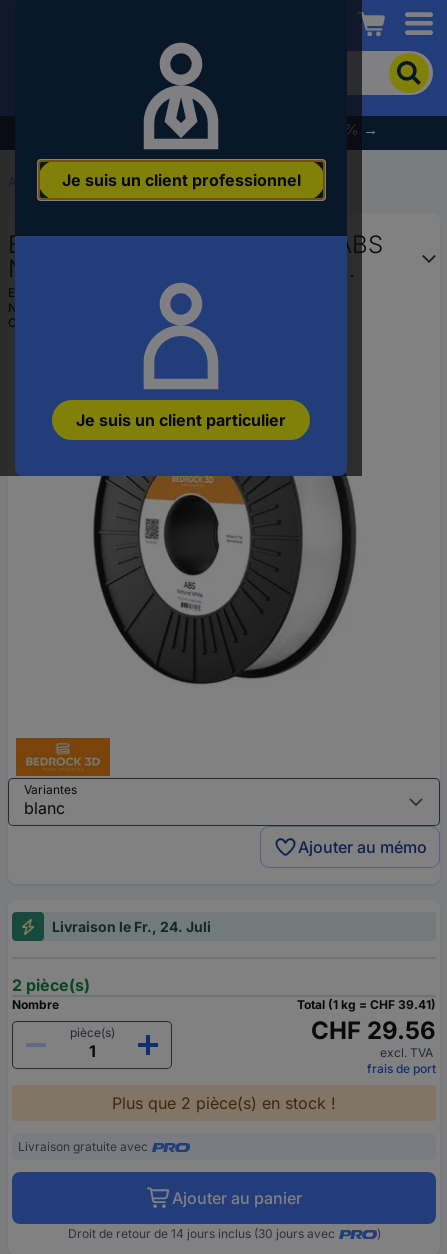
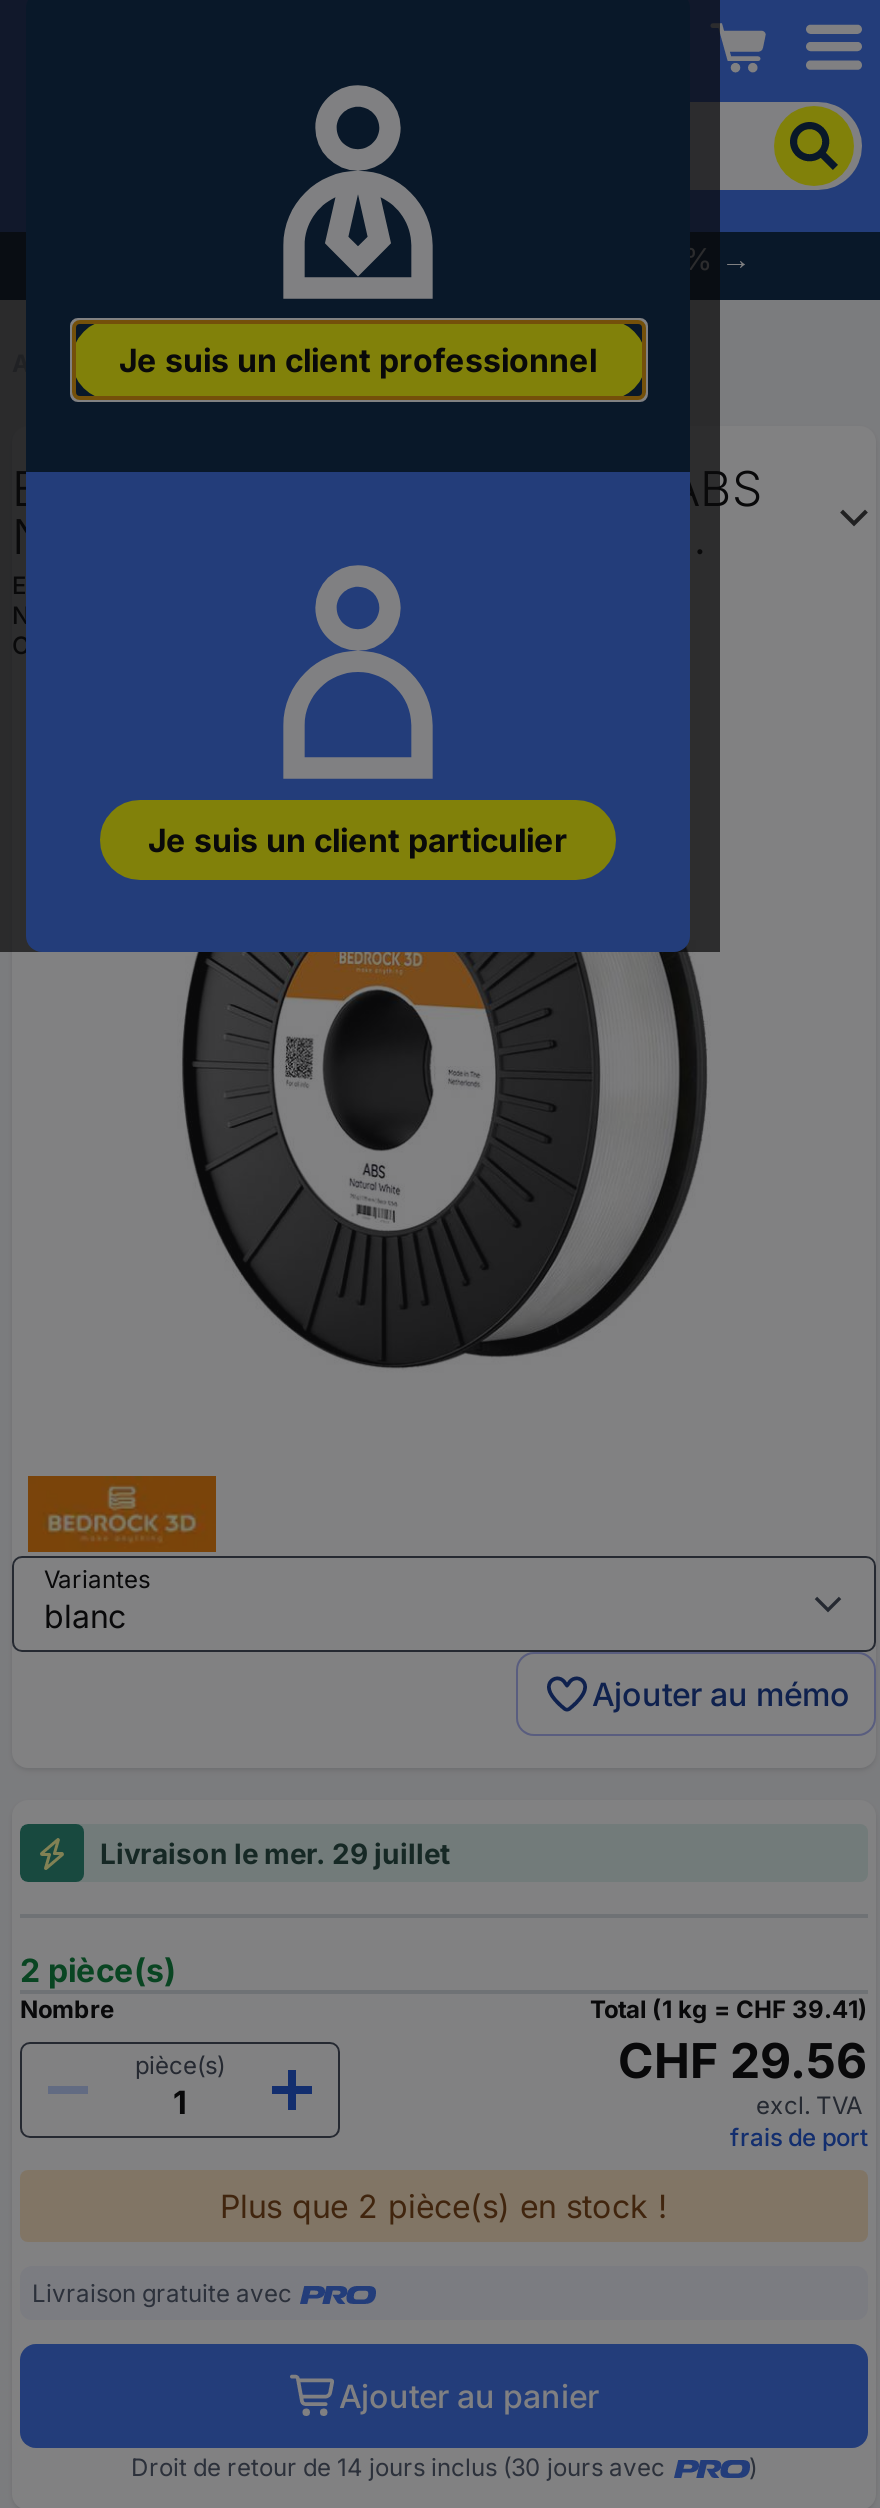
[52,918,211,935] Livraison le Fr., 24. Juli -> [100,1837,450,1871] Livraison le mer. 29 juillet

